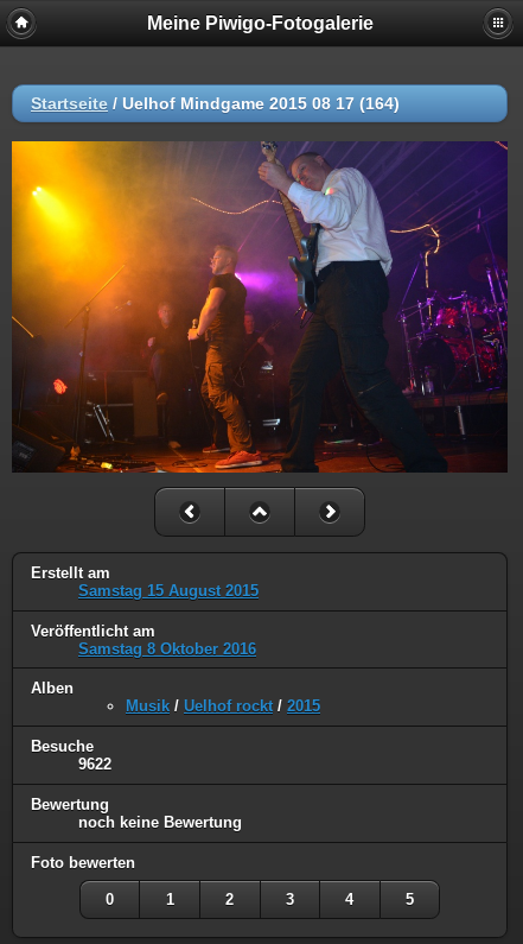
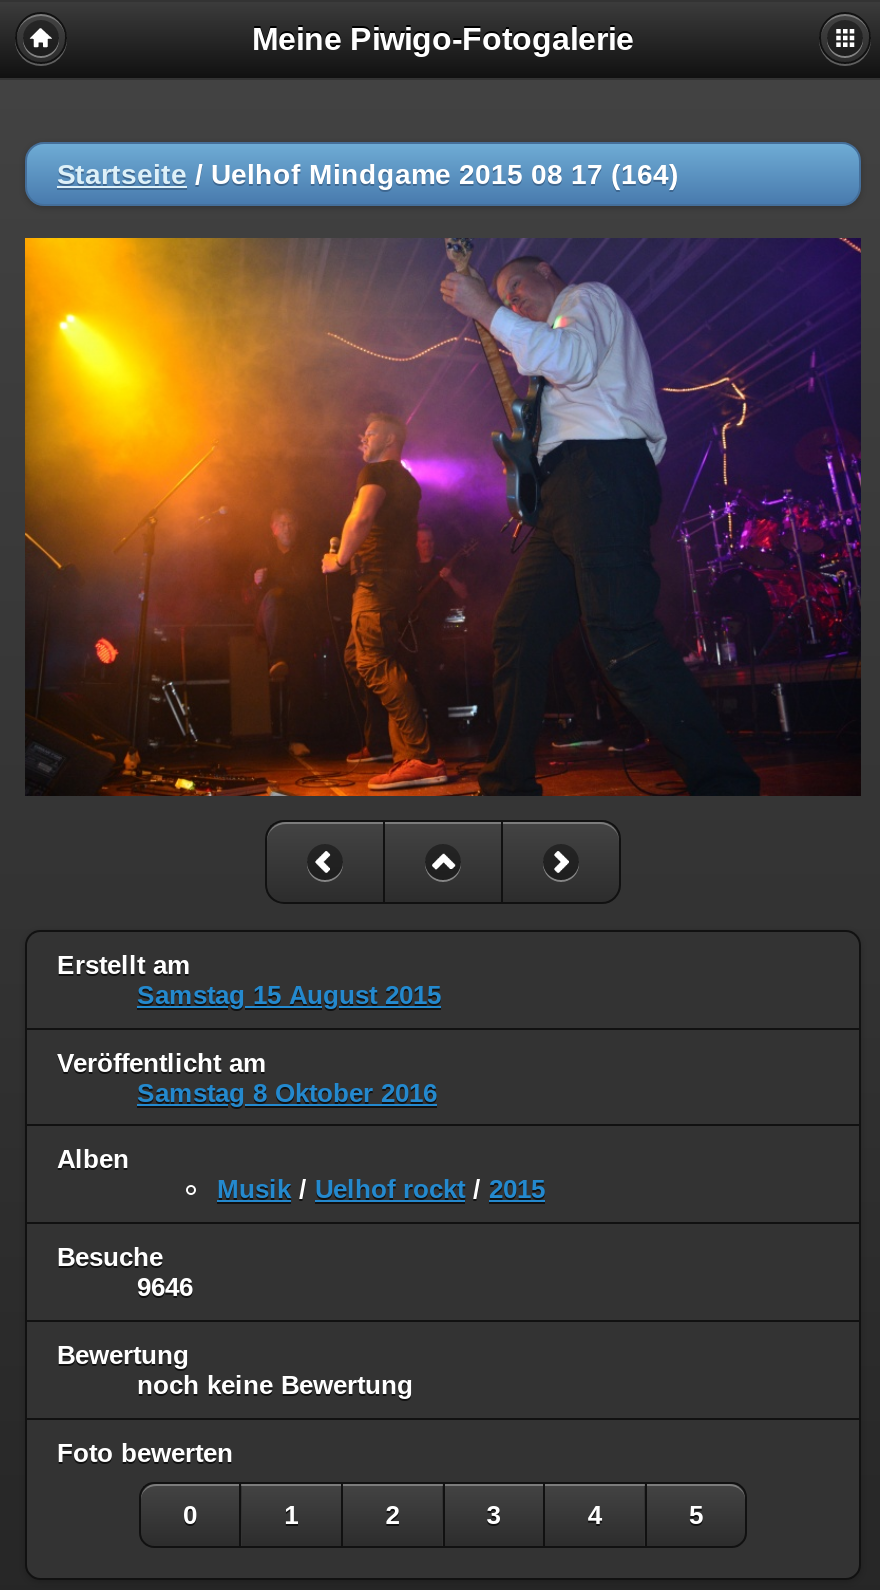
[78,756,111,773] 9622 -> [137,1273,193,1303] 9646

